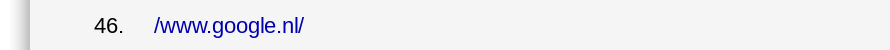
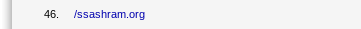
[154,13,304,37] /www.google.nl/ -> [74,8,145,20] /ssashram.org

